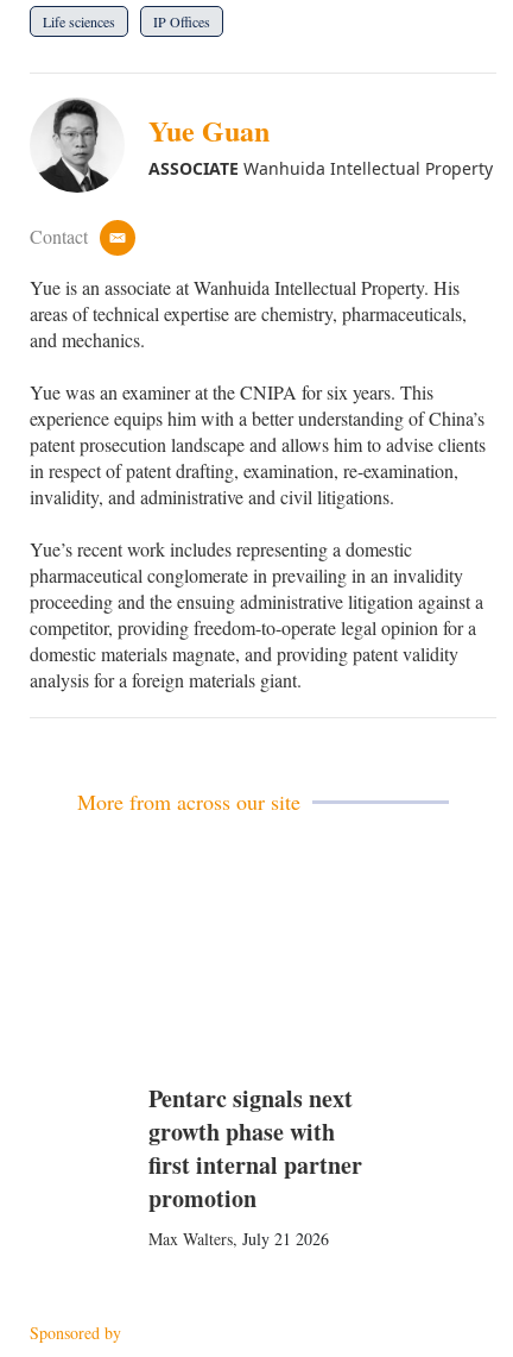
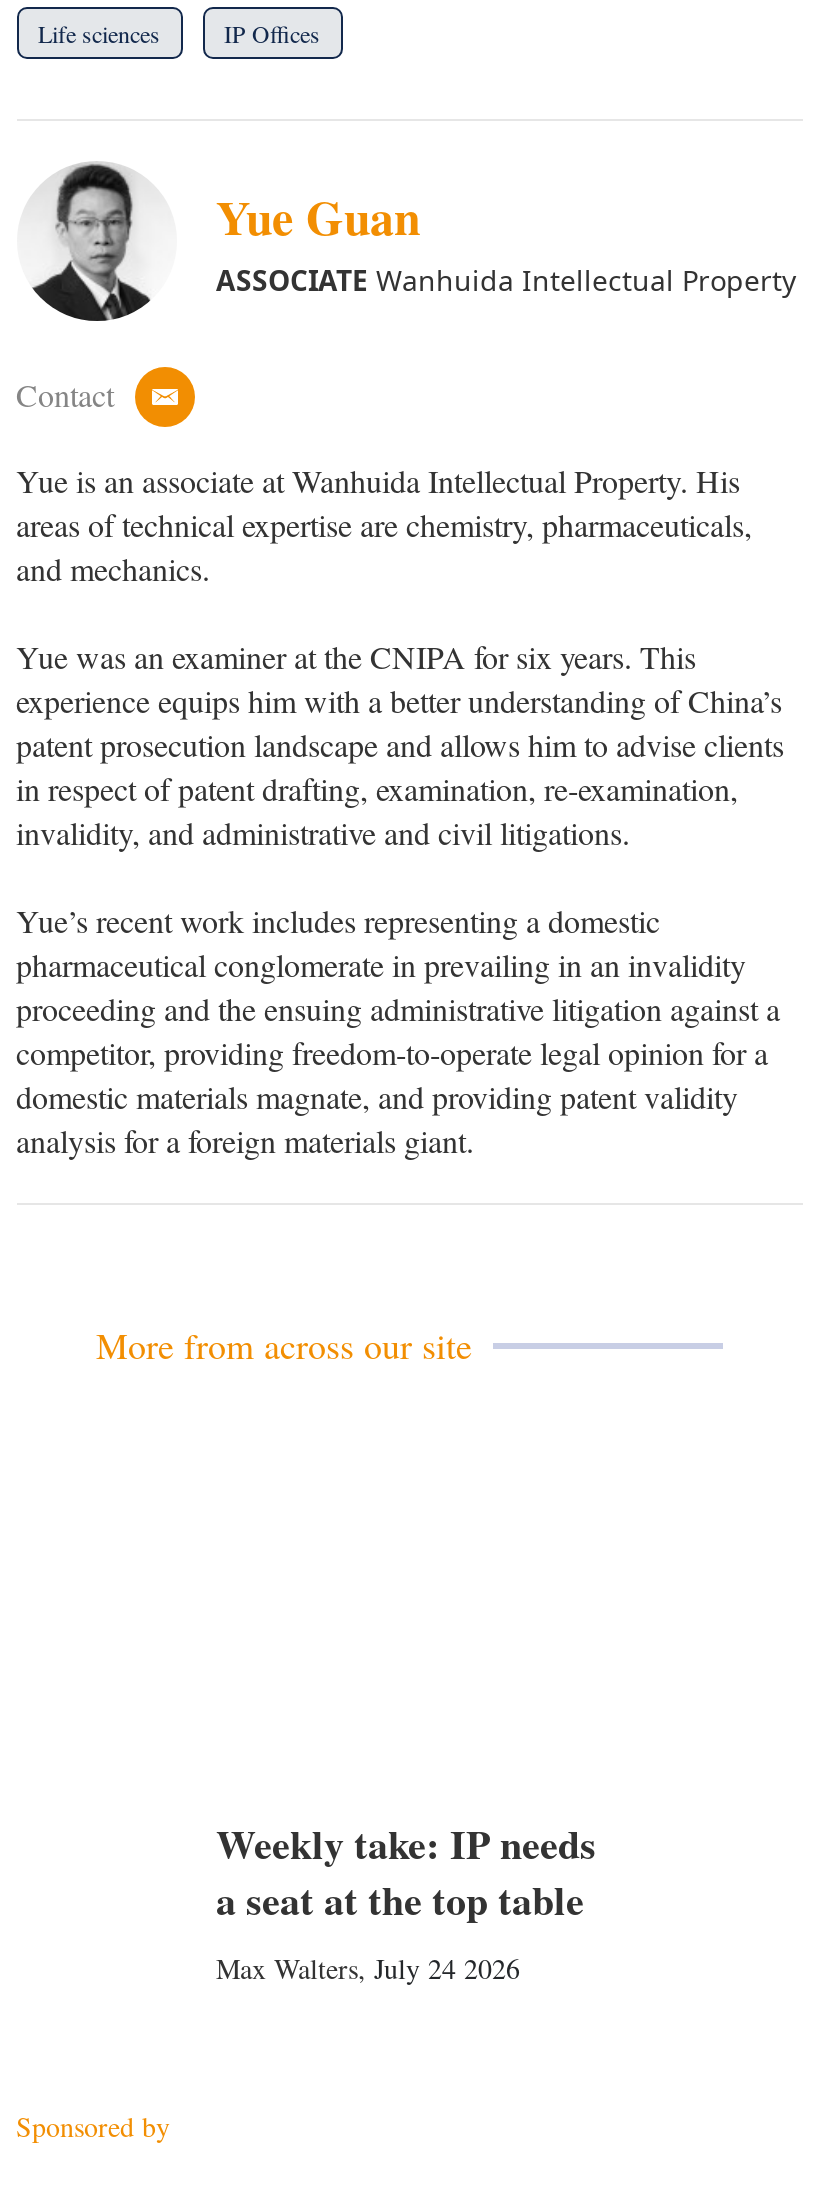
[148,1081,362,1249] Pentarc signals next | growth phase with | first internal partner | promotion | Max Walters, July 21 2026 -> [216,1814,596,1986] Weekly take: IP needs | a seat at the top table | Max Walters, July 24 2026

